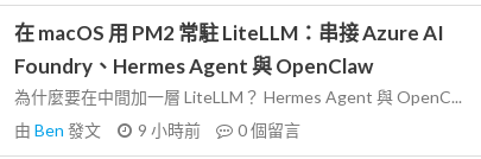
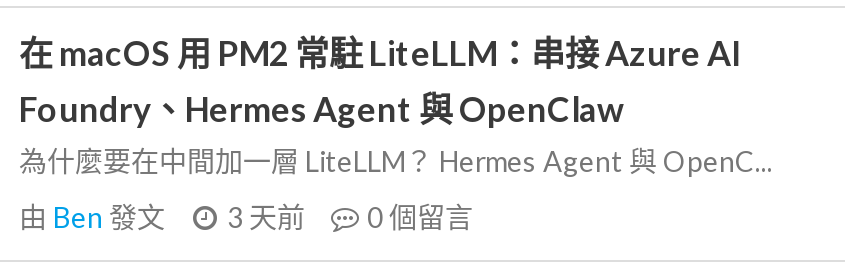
[14,120,300,140] 由Ben發文 9 小時前 0個留言 -> [19,200,473,234] 由Ben發文 3 天前 0個留言

